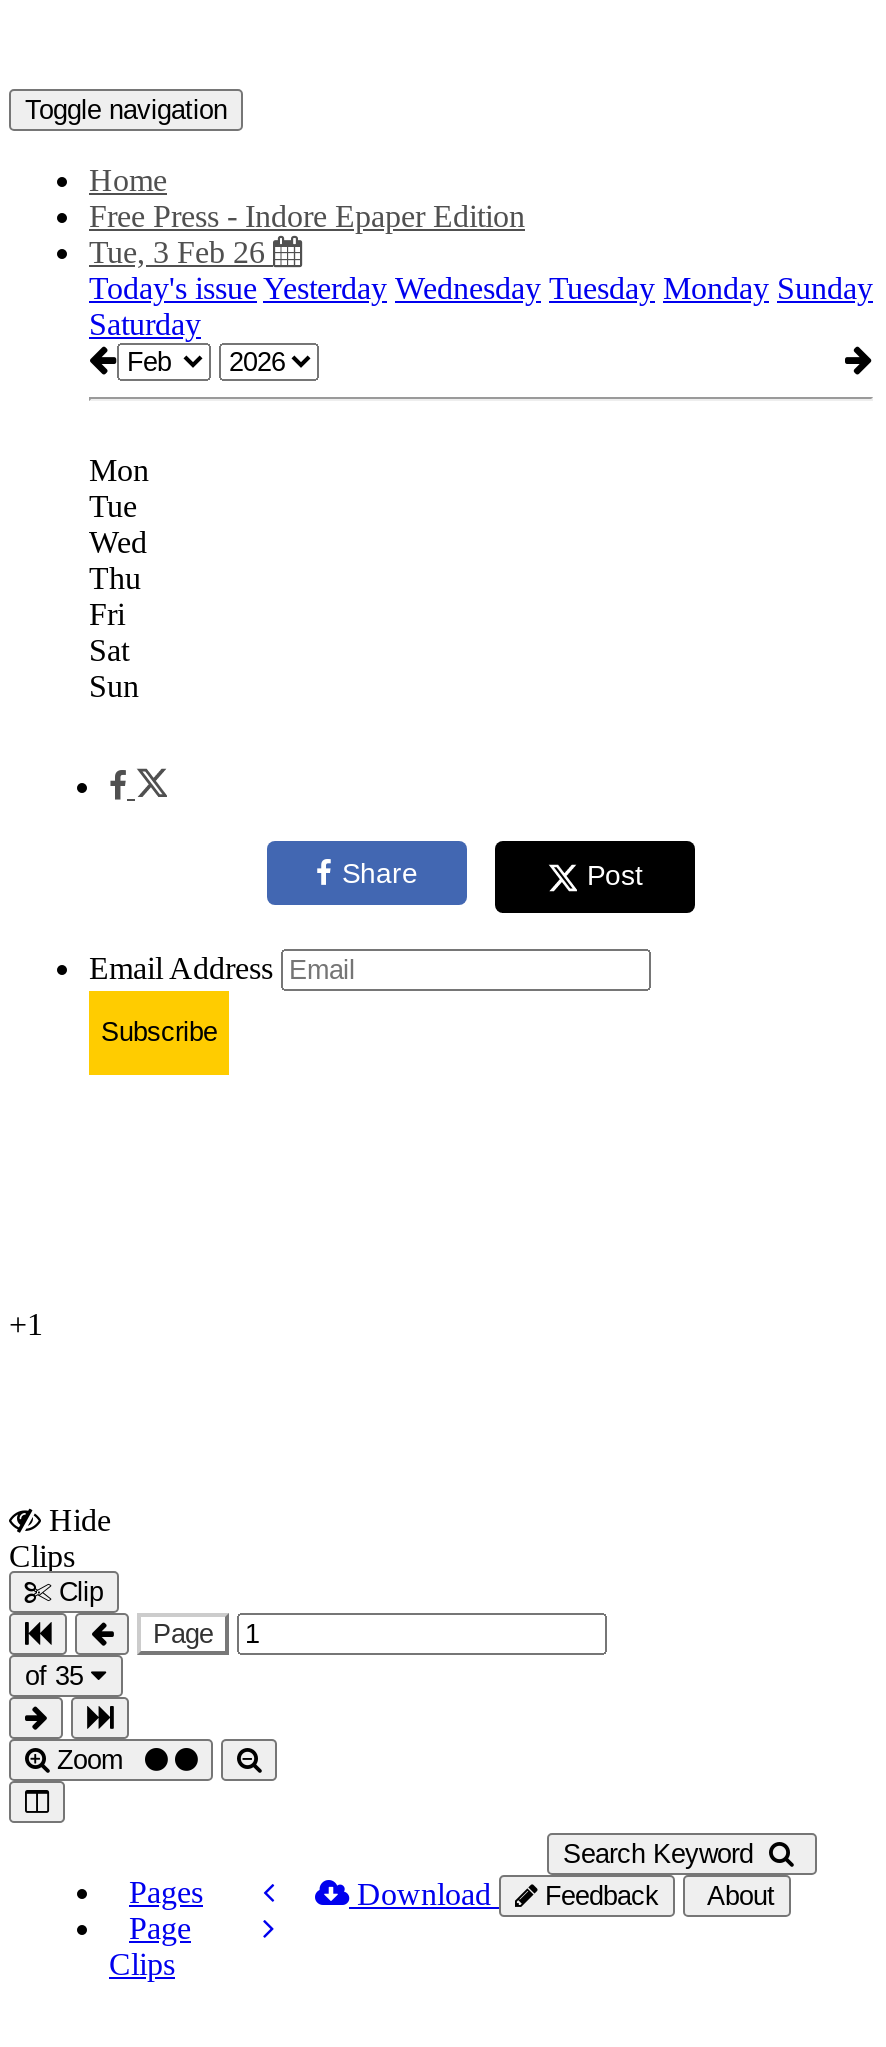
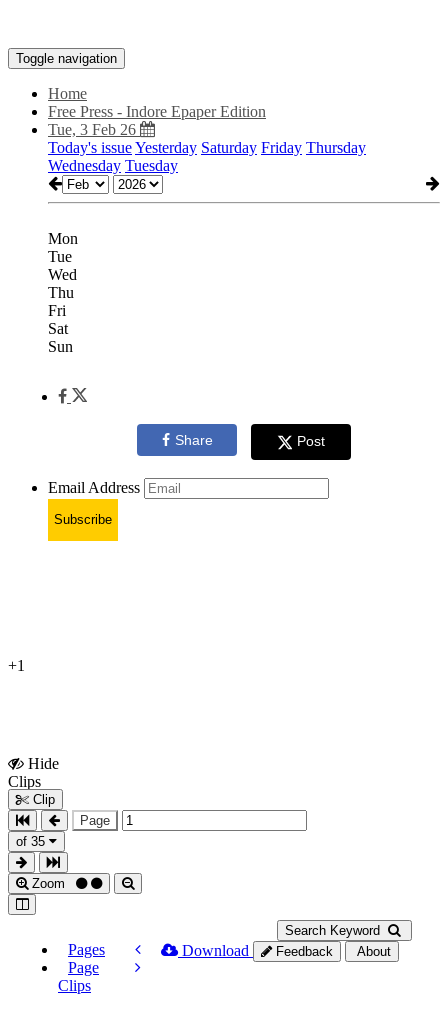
[89,271,873,341] Today's issue Yesterday Wednesday Tuesday Monday Sunday | Saturday -> [48,139,366,174] Today's issue Yesterday Saturday Friday Thursday | Wednesday Tuesday

